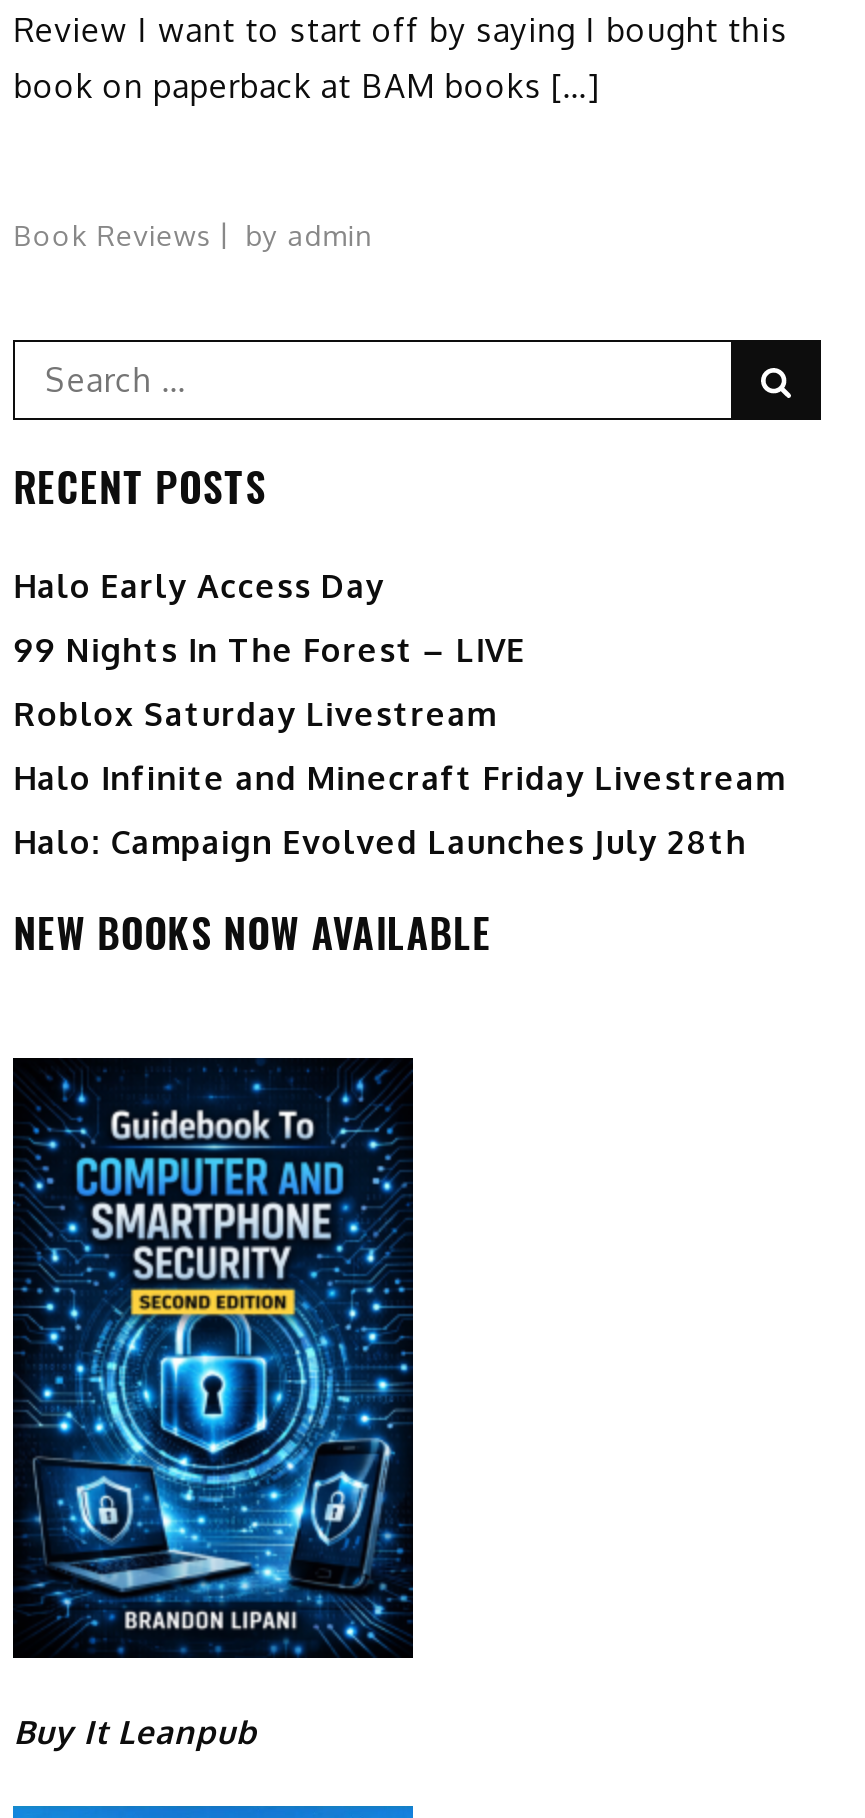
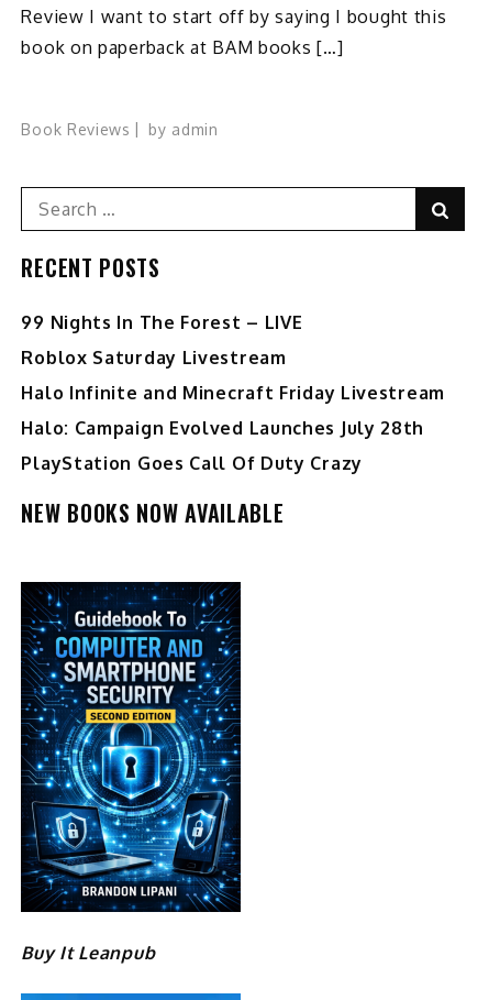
[14,566,385,606] Halo Early Access Day -> none
moved [14,630,785,862] -> [21,311,445,439]: 99 Nights In The Forest – LIVE | Roblox Saturday Livestream | Halo Infinite and Minecraft Friday Livestream | Halo: Campaign Evolved Launches July 28th
none -> [21,452,363,474] PlayStation Goes Call Of Duty Crazy

